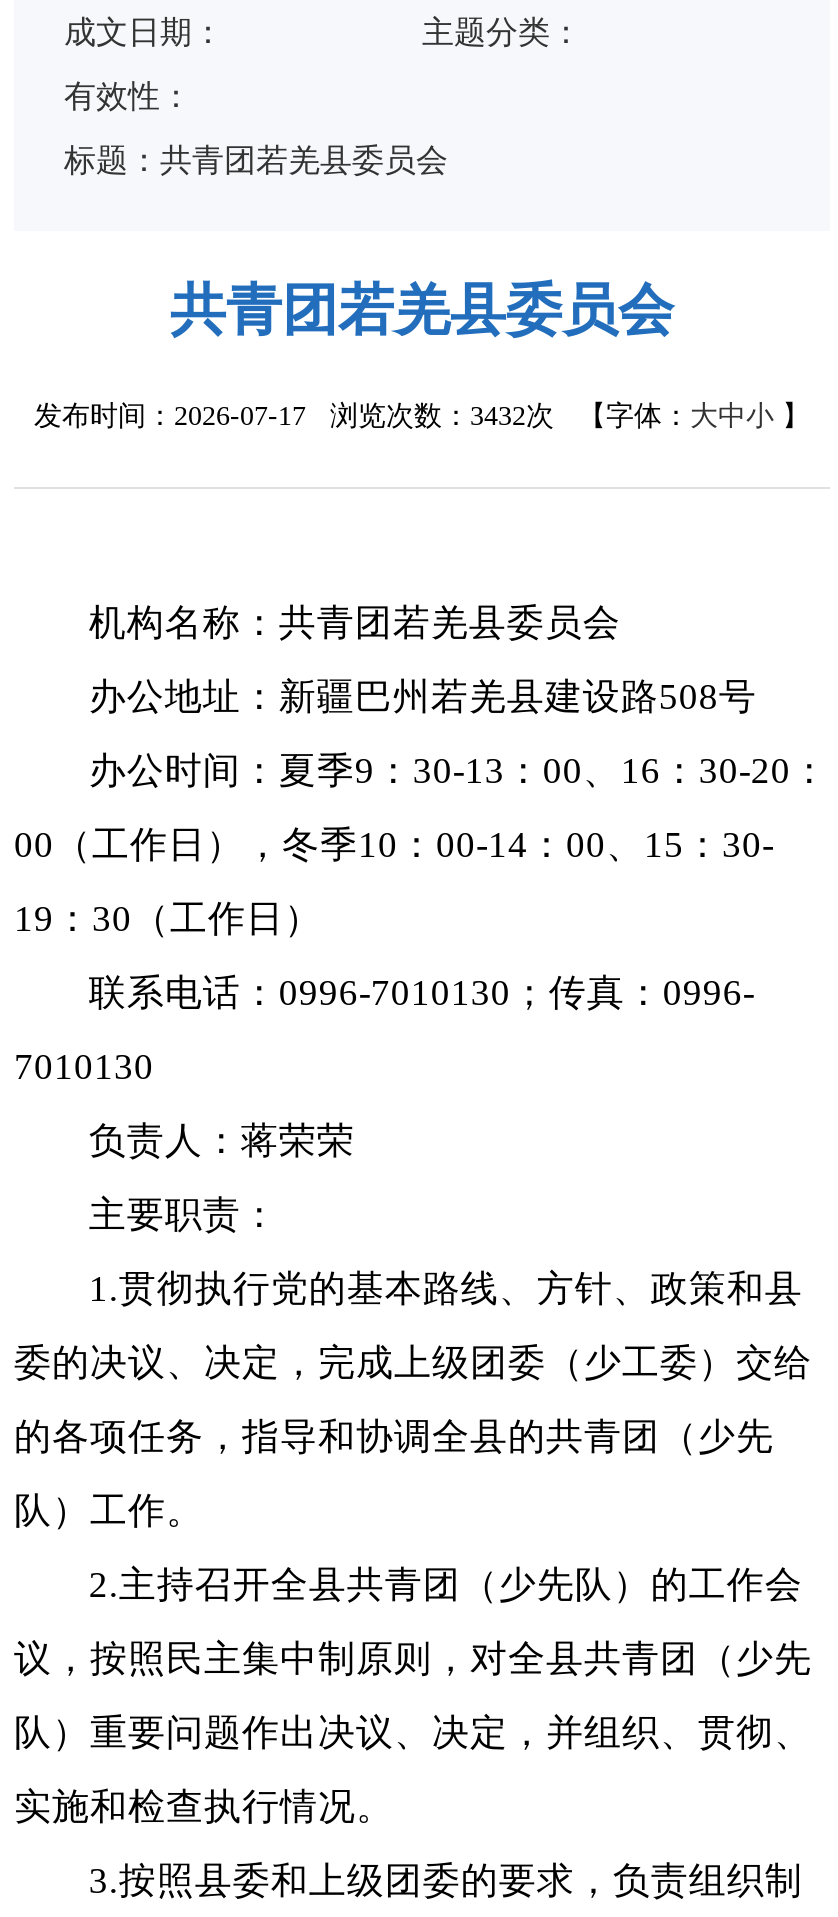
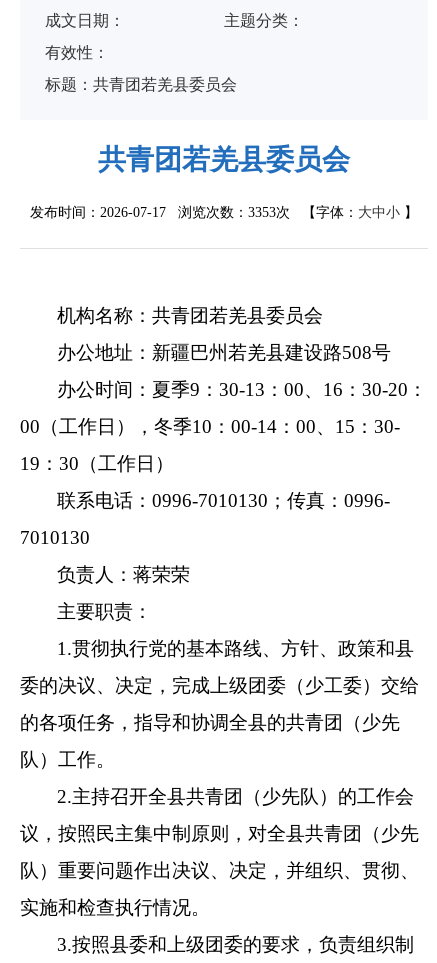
[34,401,810,431] 发布时间：2026-07-17 浏览次数：3432次【字体：大中小】 -> [30,205,418,220] 发布时间：2026-07-17 浏览次数：3353次【字体：大中小】

